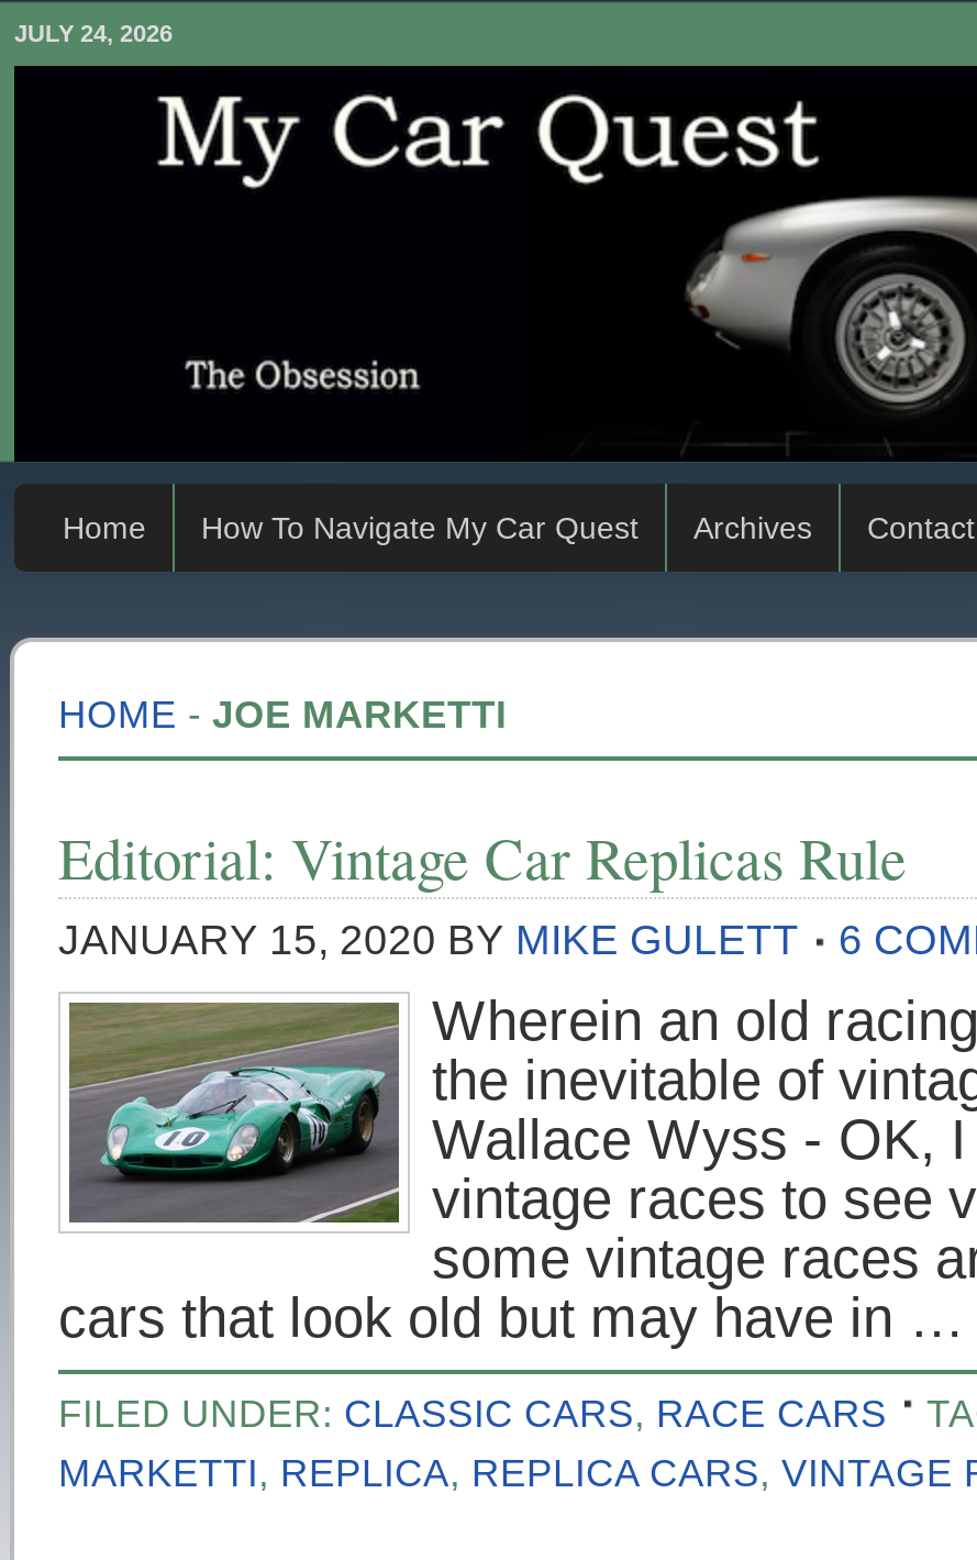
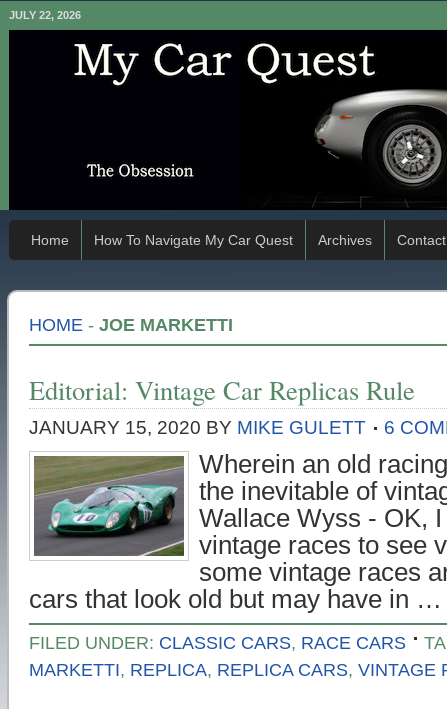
[14,20,173,46] JULY 24, 2026 -> [9,9,81,21] JULY 22, 2026

